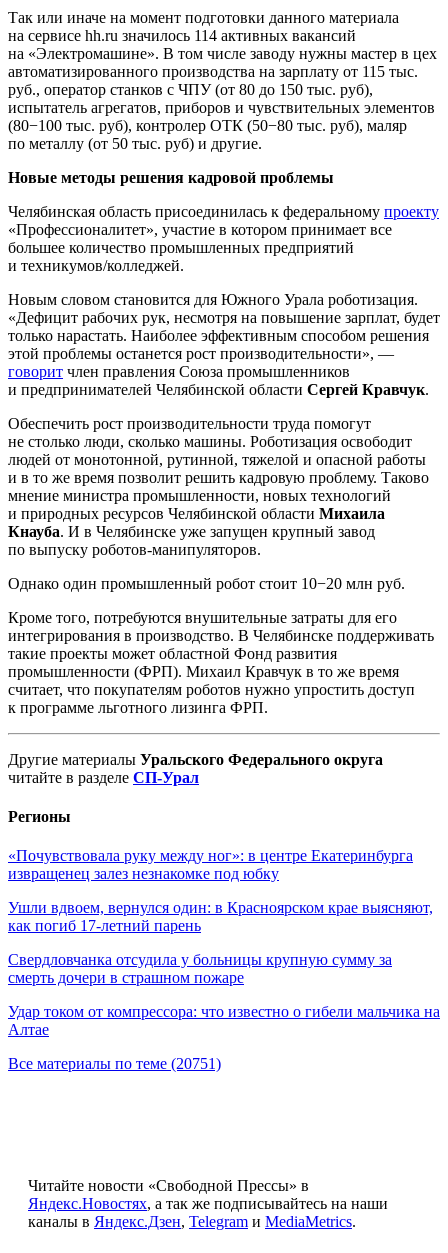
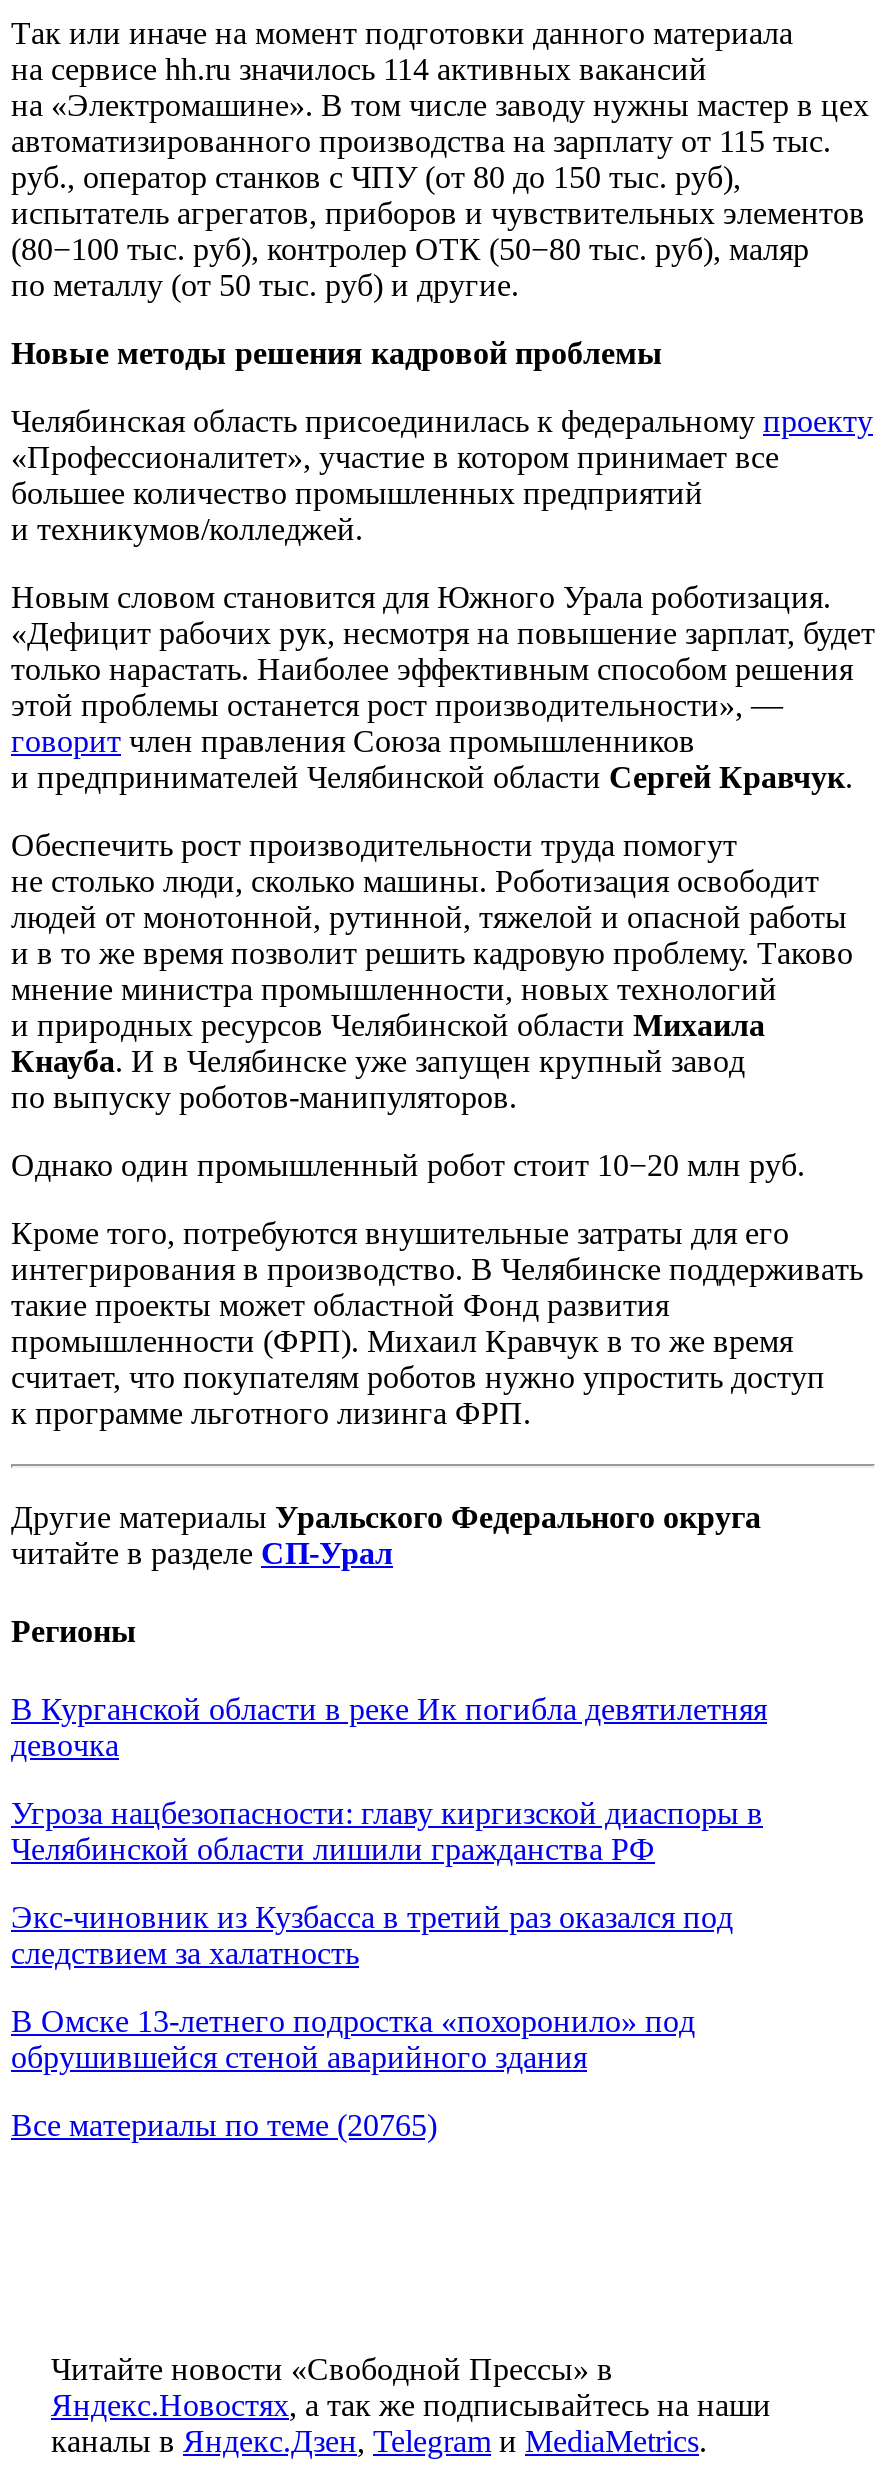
[8,847,413,882] «Почувствовала руку между ног»: в центре Екатеринбурга | извращенец залез незнакомке под юбку -> [11,1692,767,1762] В Курганской области в реке Ик погибла девятилетняя | девочка
[8,899,433,934] Ушли вдвоем, вернулся один: в Красноярском крае выясняют, | как погиб 17‑летний парень -> [11,1796,763,1866] Угроза нацбезопасности: главу киргизской диаспоры в | Челябинской области лишили гражданства РФ
[8,951,392,986] Свердловчанка отсудила у больницы крупную сумму за | смерть дочери в страшном пожаре -> [11,1900,733,1970] Экс-чиновник из Кузбасса в третий раз оказался под | следствием за халатность
[8,1003,440,1038] Удар током от компрессора: что известно о гибели мальчика на | Алтае -> [11,2004,695,2074] В Омске 13-летнего подростка «похоронило» под | обрушившейся стеной аварийного здания
[8,1055,221,1072] Все материалы по теме (20751) -> [11,2108,437,2142] Все материалы по теме (20765)

